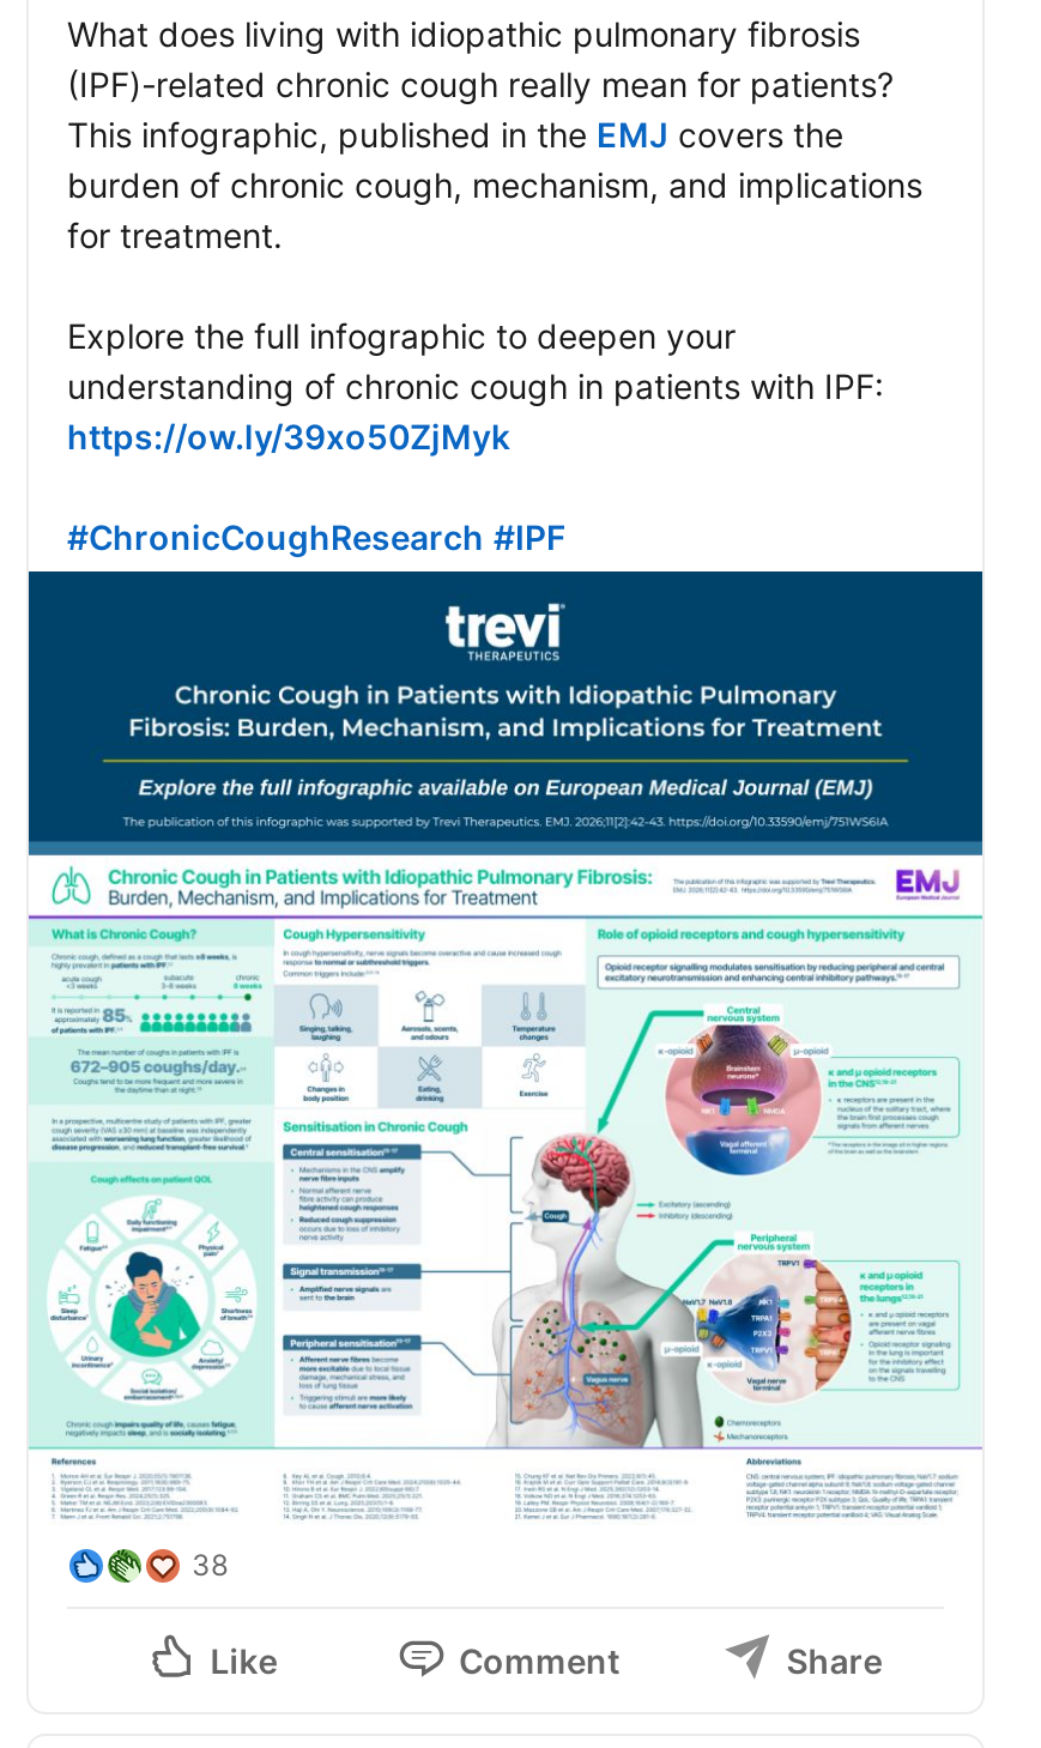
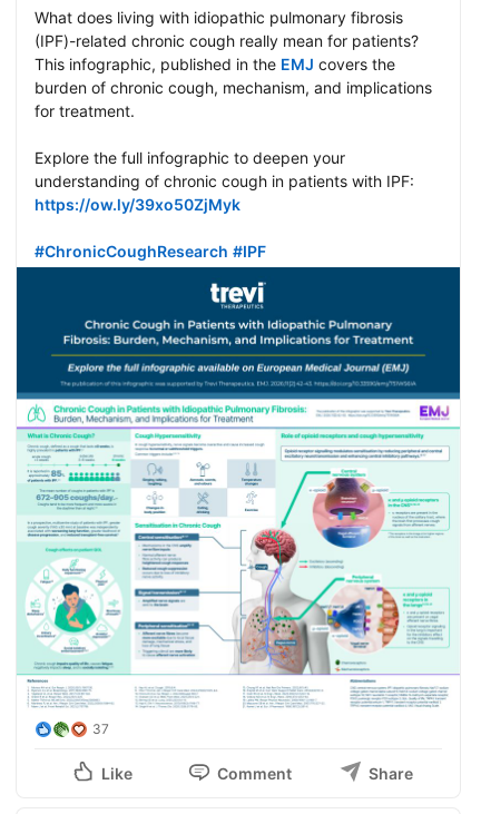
[192,1547,228,1583] 38 -> [92,721,109,737] 37

